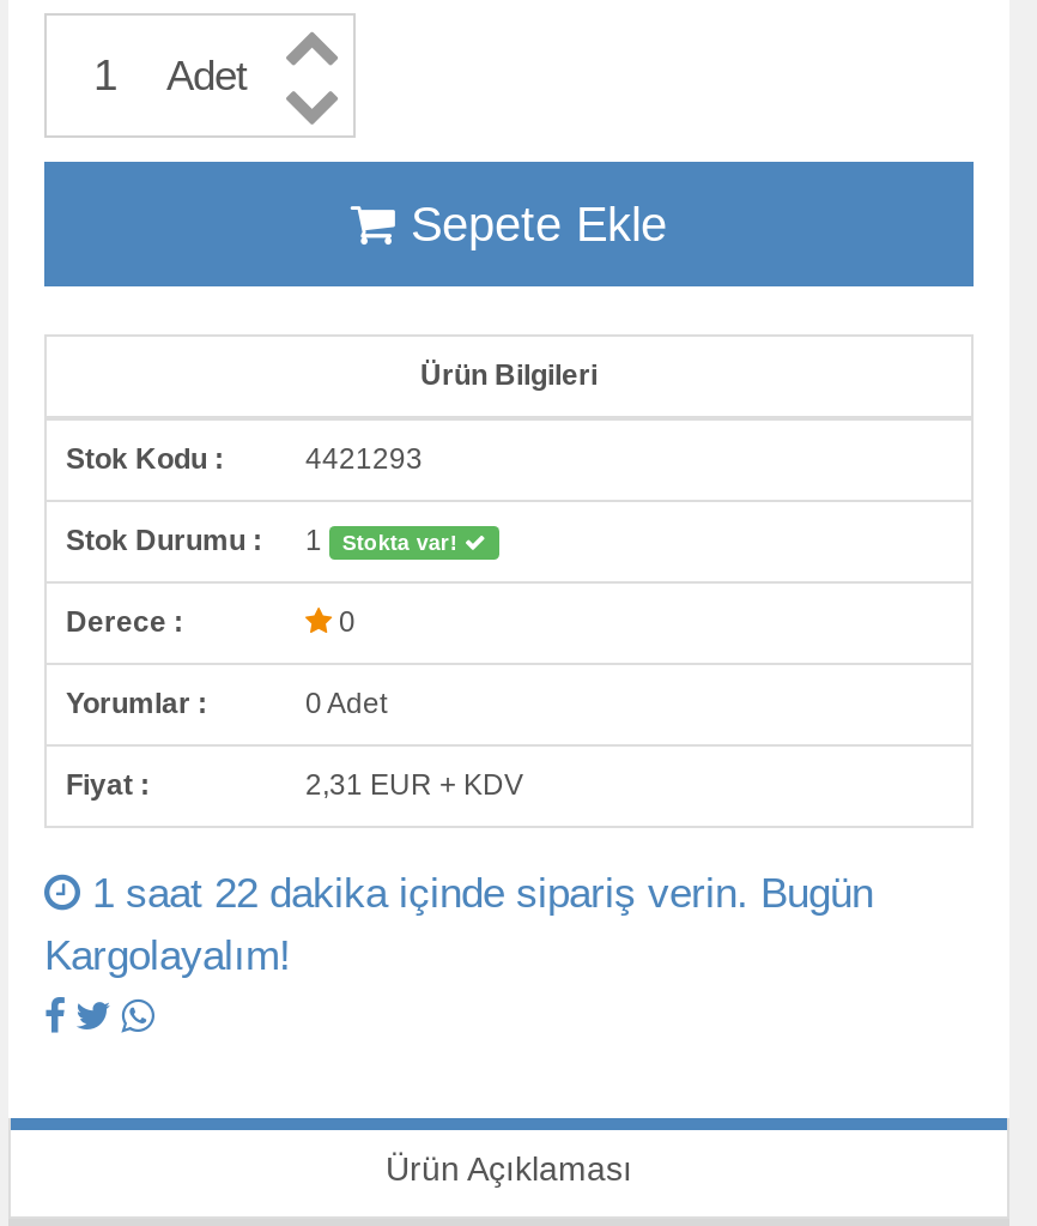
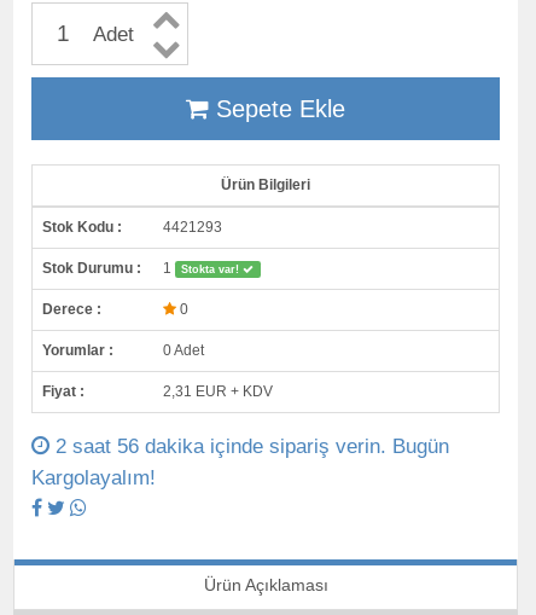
[80,868,873,916] 1 saat 22 dakika içinde sipariş verin. Bugün -> [49,433,449,457] 2 saat 56 dakika içinde sipariş verin. Bugün

